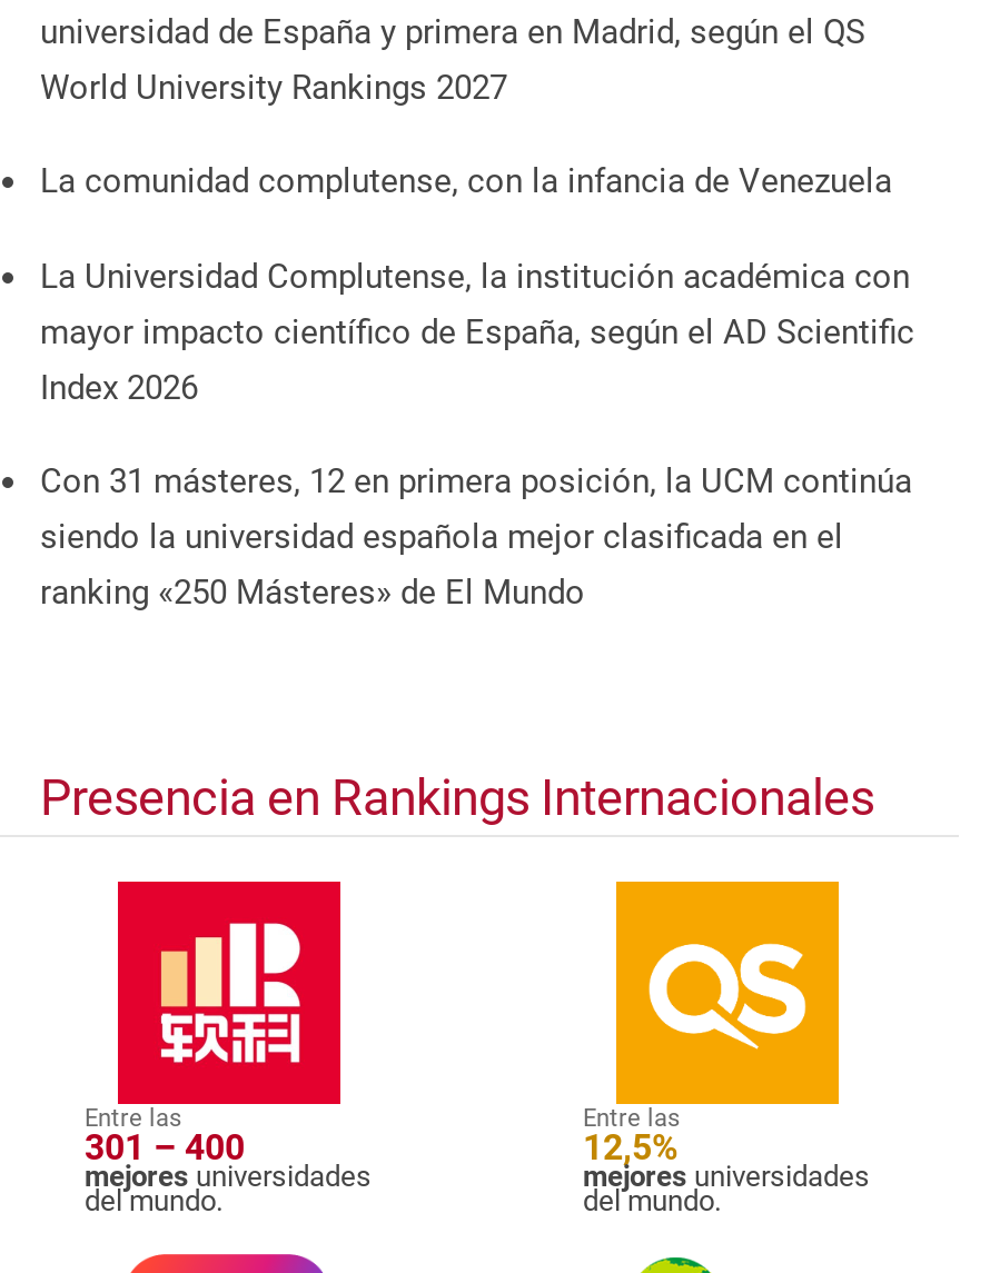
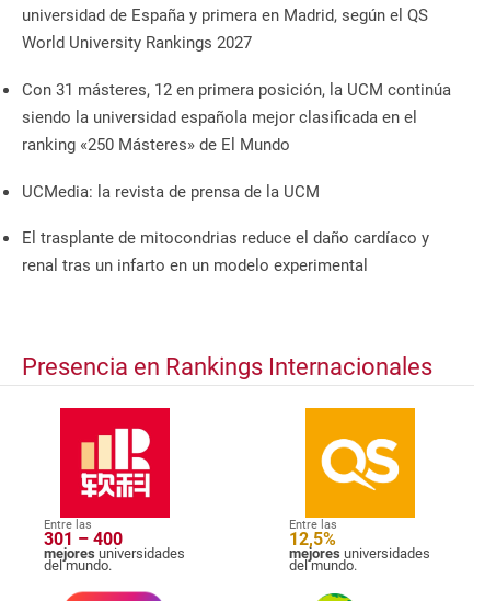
[40,161,914,407] La comunidad complutense, con la infancia de Venezuela | La Universidad Complutense, la institución académica con | mayor impacto científico de España, según el AD Scientific | Index 2026 -> none
moved [40,462,912,613] -> [22,80,451,155]: Con 31 másteres, 12 en primera posición, la UCM continúa | siendo la universidad española mejor clasificada en el | ranking «250 Másteres» de El Mundo
none -> [22,182,429,275] UCMedia: la revista de prensa de la UCM | El trasplante de mitocondrias reduce el daño cardíaco y | renal tras un infarto en un modelo experimental

